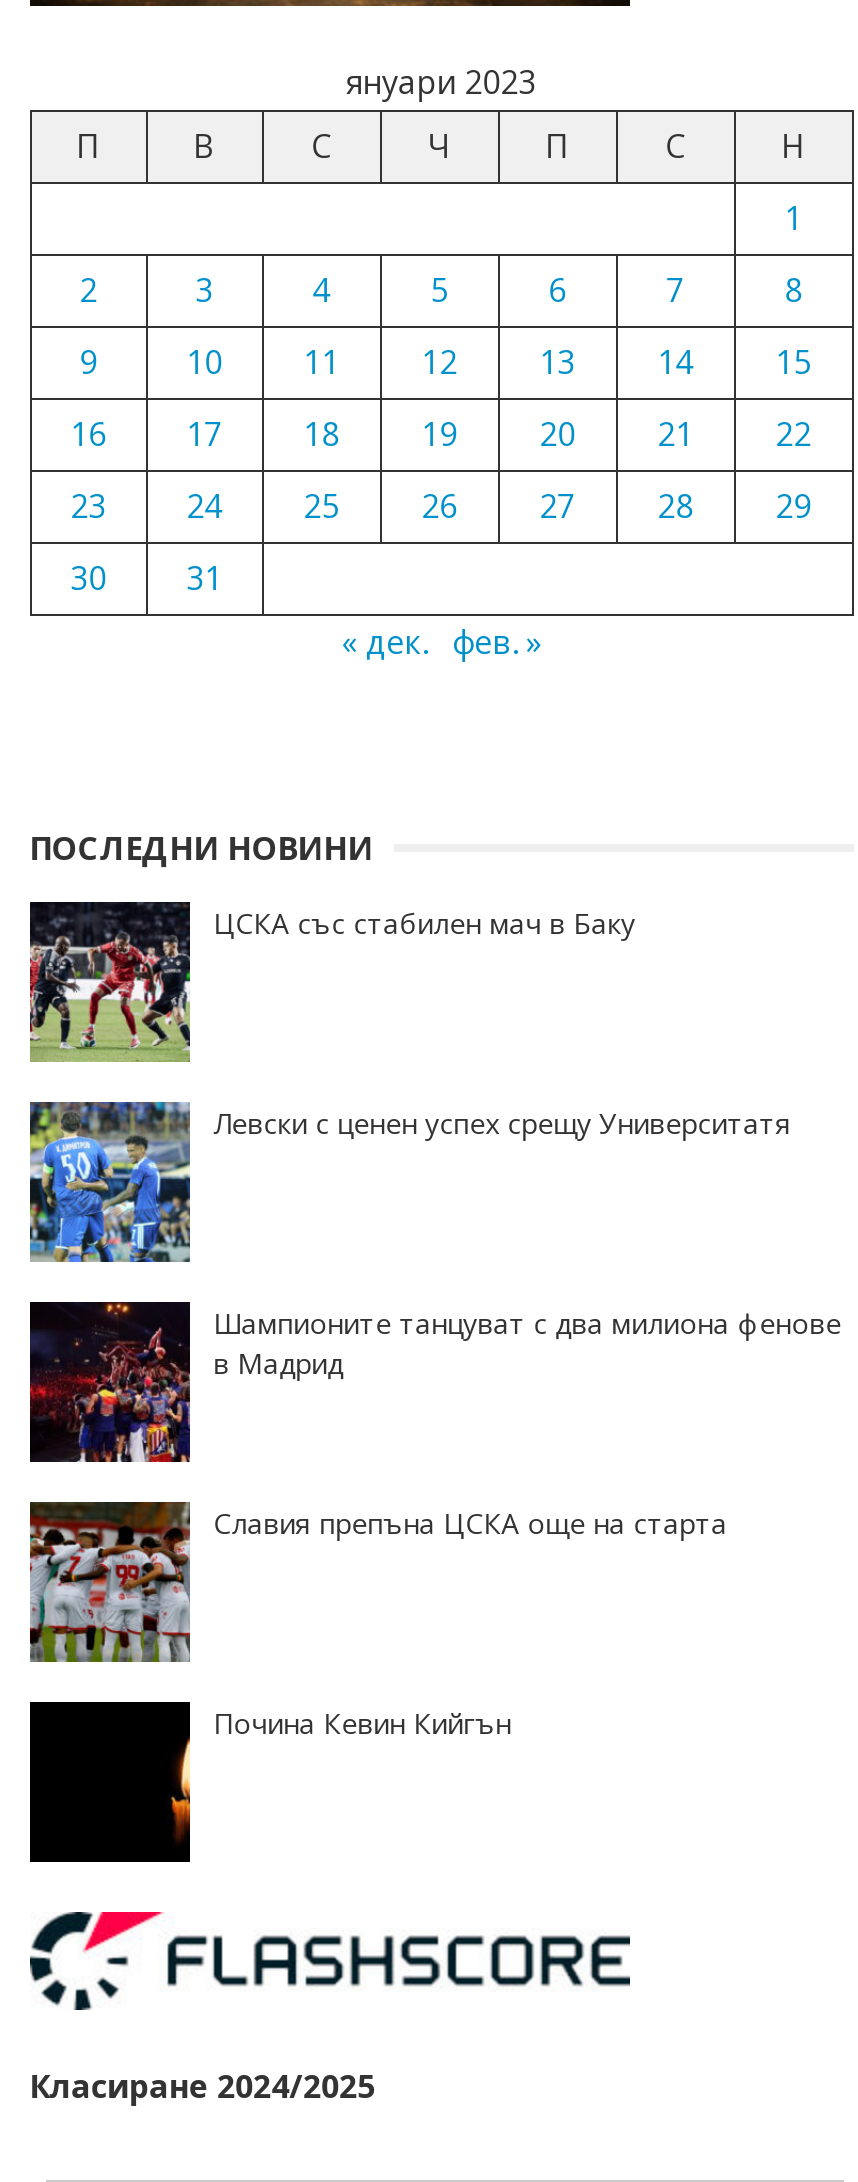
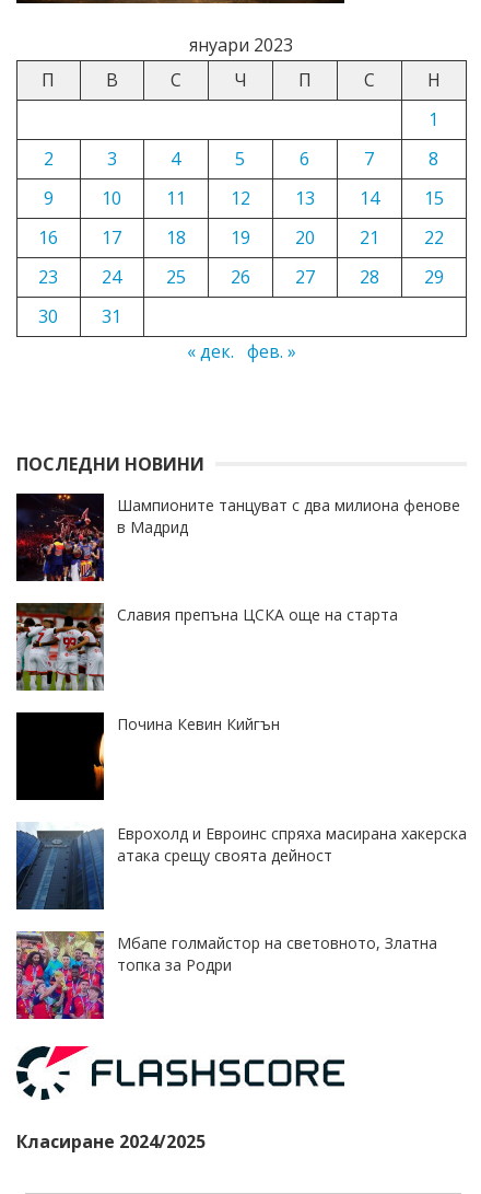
[28,902,635,1064] [image] | ЦСКА със стабилен мач в Баку -> none
[28,1100,791,1264] [image] | Левски с ценен успех срещу Университатя -> none
moved [26,1300,841,1742] -> [14,492,460,734]: [image] | Шампионите танцуват с два милиона фенове | в Мадрид | Славия препъна ЦСКА още на старта | Почина Кевин Кийгън
none -> [15,822,466,911] [image] | Еврохолд и Евроинс спряха масирана хакерска | атака срещу своята дейност
none -> [15,930,437,1020] [image] | Мбапе голмайстор на световното, Златна | топка за Родри

